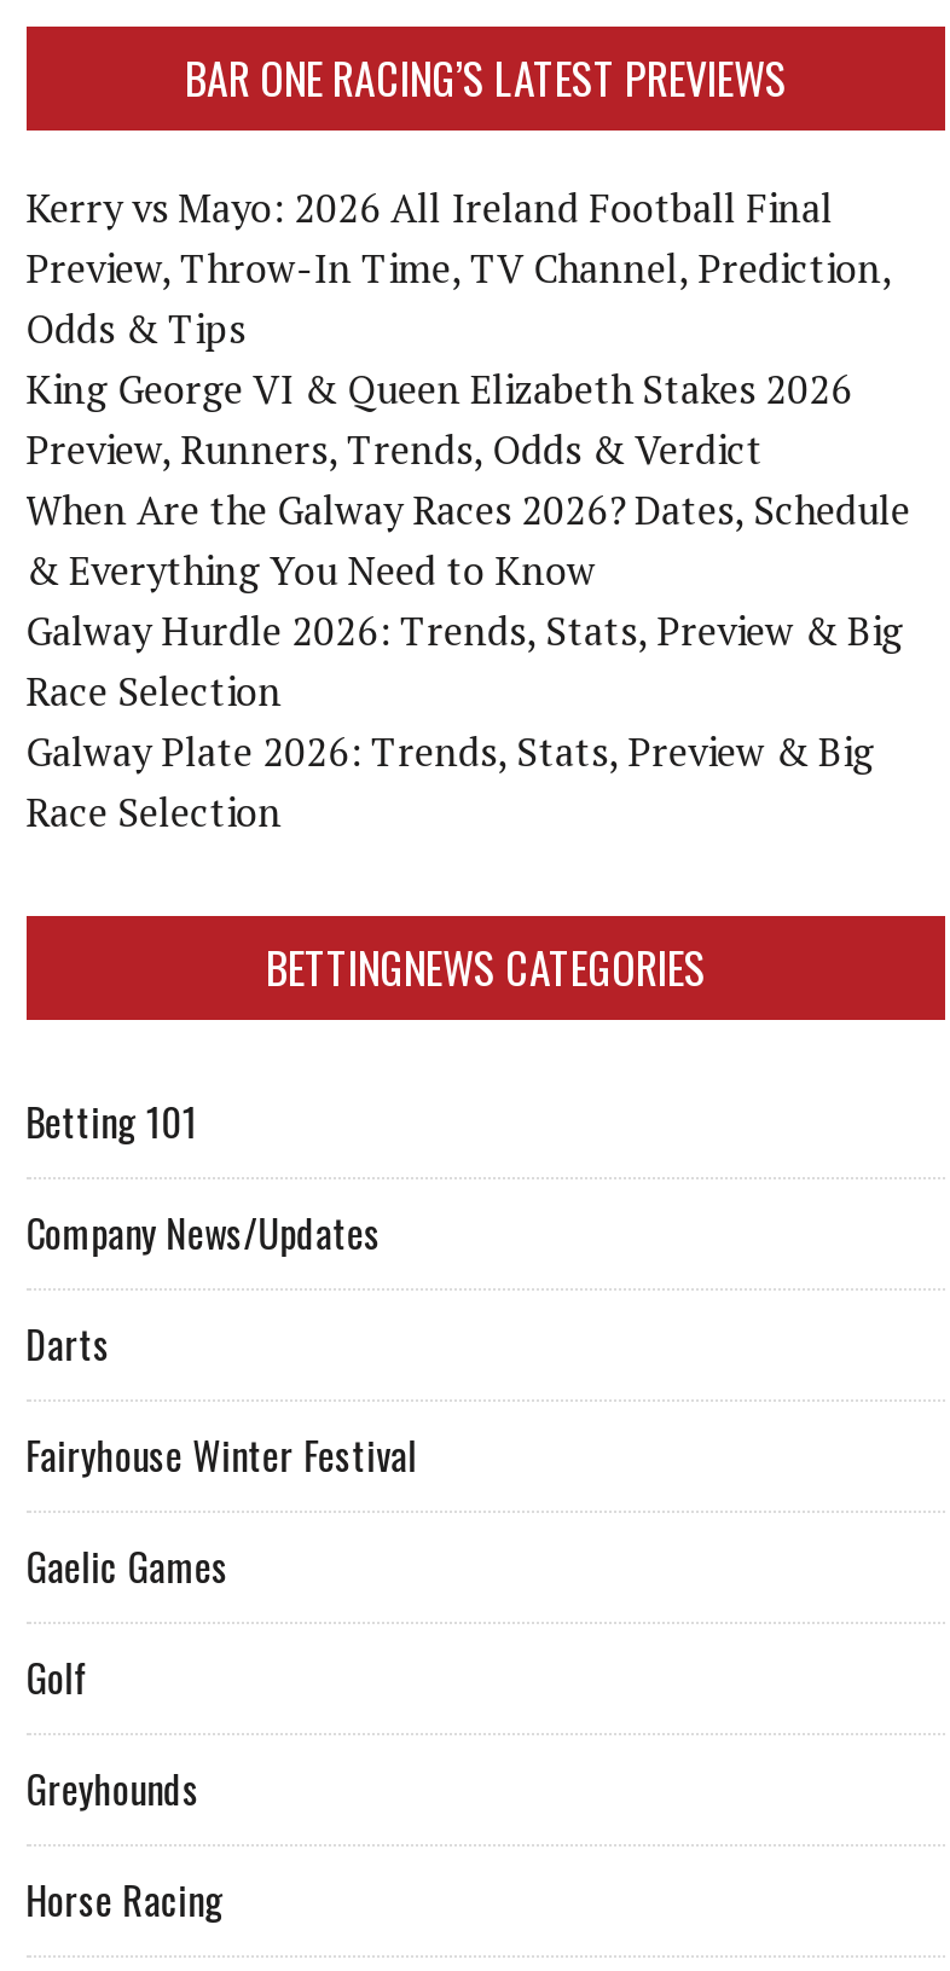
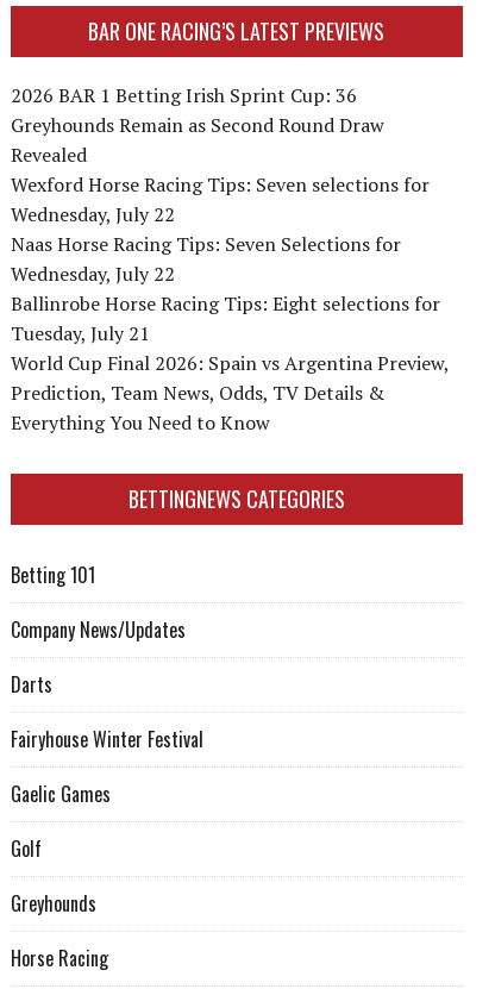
[26,182,910,839] Kerry vs Mayo: 2026 All Ireland Football Final | Preview, Throw-In Time, TV Channel, Prediction, | Odds & Tips | King George VI & Queen Elizabeth Stakes 2026 | Preview, Runners, Trends, Odds & Verdict | When Are the Galway Races 2026? Dates, Schedule | & Everything You Need to Know | Galway Hurdle 2026: Trends, Stats, Preview & Big | Race Selection | Galway Plate 2026: Trends, Stats, Preview & Big | Race Selection -> [10,82,448,435] 2026 BAR 1 Betting Irish Sprint Cup: 36 | Greyhounds Remain as Second Round Draw | Revealed | Wexford Horse Racing Tips: Seven selections for | Wednesday, July 22 | Naas Horse Racing Tips: Seven Selections for | Wednesday, July 22 | Ballinrobe Horse Racing Tips: Eight selections for | Tuesday, July 21 | World Cup Final 2026: Spain vs Argentina Preview, | Prediction, Team News, Odds, TV Details & | Everything You Need to Know

